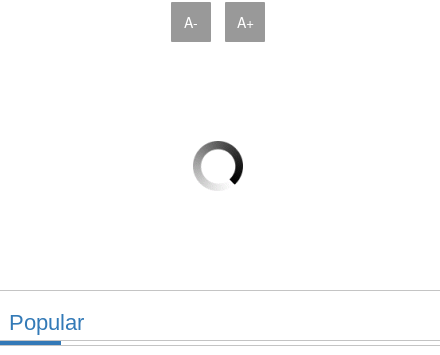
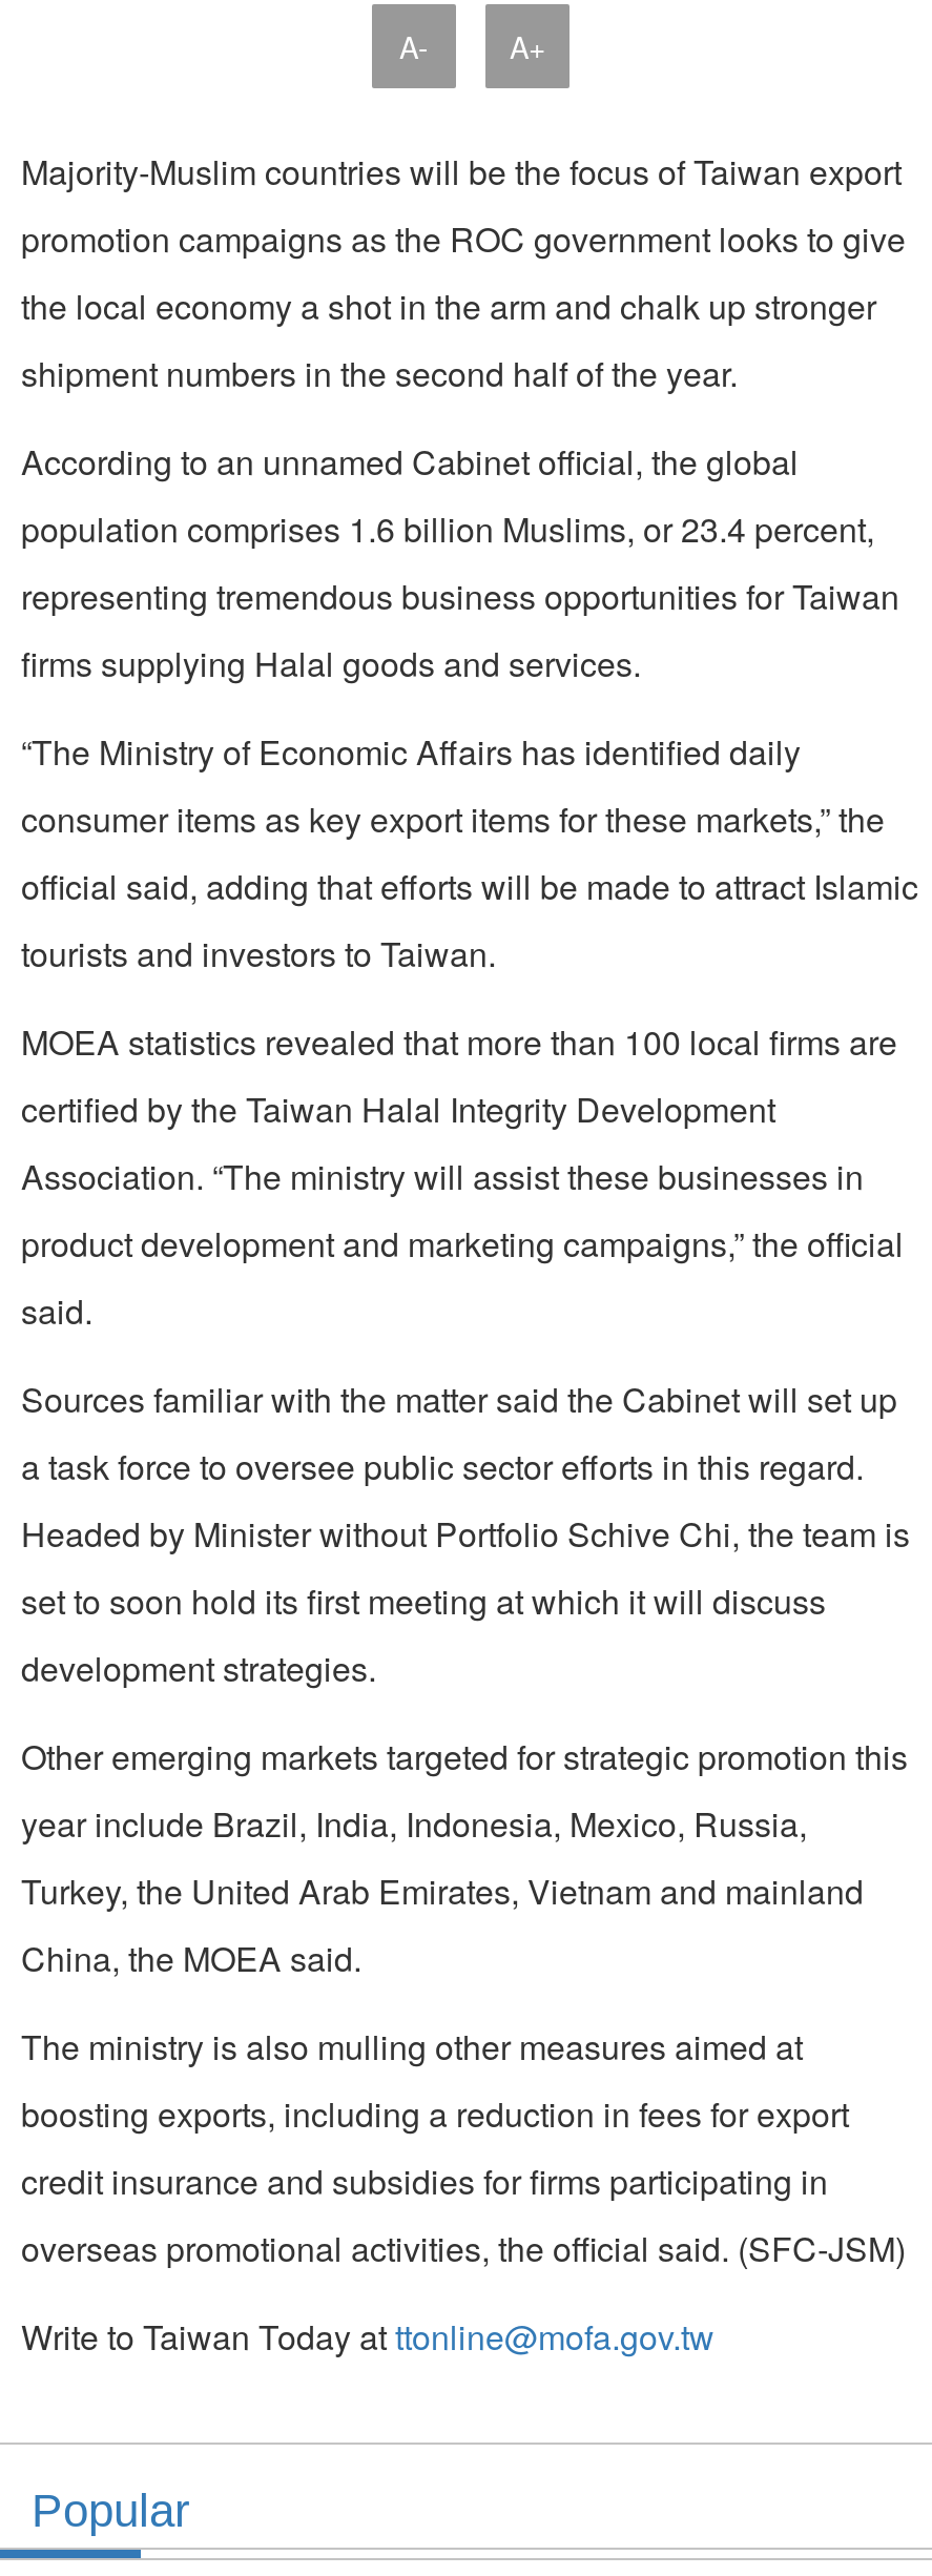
none -> [21,146,918,2360] Majority-Muslim countries will be the focus of Taiwan export | promotion campaigns as the ROC government looks to give | the local economy a shot in the arm and chalk up stronger | shipment numbers in the second half of the year. | According to an unnamed Cabinet official, the global | population comprises 1.6 billion Muslims, or 23.4 percent, | representing tremendous business opportunities for Taiwan | firms supplying Halal goods and services. | “The Ministry of Economic Affairs has identified daily | consumer items as key export items for these markets,” the | official said, adding that efforts will be made to attract Islamic | tourists and investors to Taiwan. | MOEA statistics revealed that more than 100 local firms are | certified by the Taiwan Halal Integrity Development | Association. “The ministry will assist these businesses in | product development and marketing campaigns,” the official | said. | Sources familiar with the matter said the Cabinet will set up | a task force to oversee public sector efforts in this regard. | Headed by Minister without Portfolio Schive Chi, the team is | set to soon hold its first meeting at which it will discuss | development strategies. | Other emerging markets targeted for strategic promotion this | year include Brazil, India, Indonesia, Mexico, Russia, | Turkey, the United Arab Emirates, Vietnam and mainland | China, the MOEA said. | The ministry is also mulling other measures aimed at | boosting exports, including a reduction in fees for export | credit insurance and subsidies for firms participating in | overseas promotional activities, the official said. (SFC-JSM) | Write to Taiwan Today at ttonline@mofa.gov.tw

